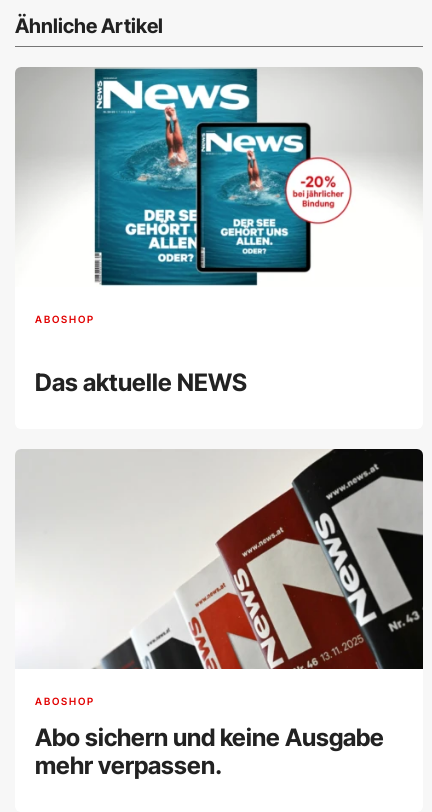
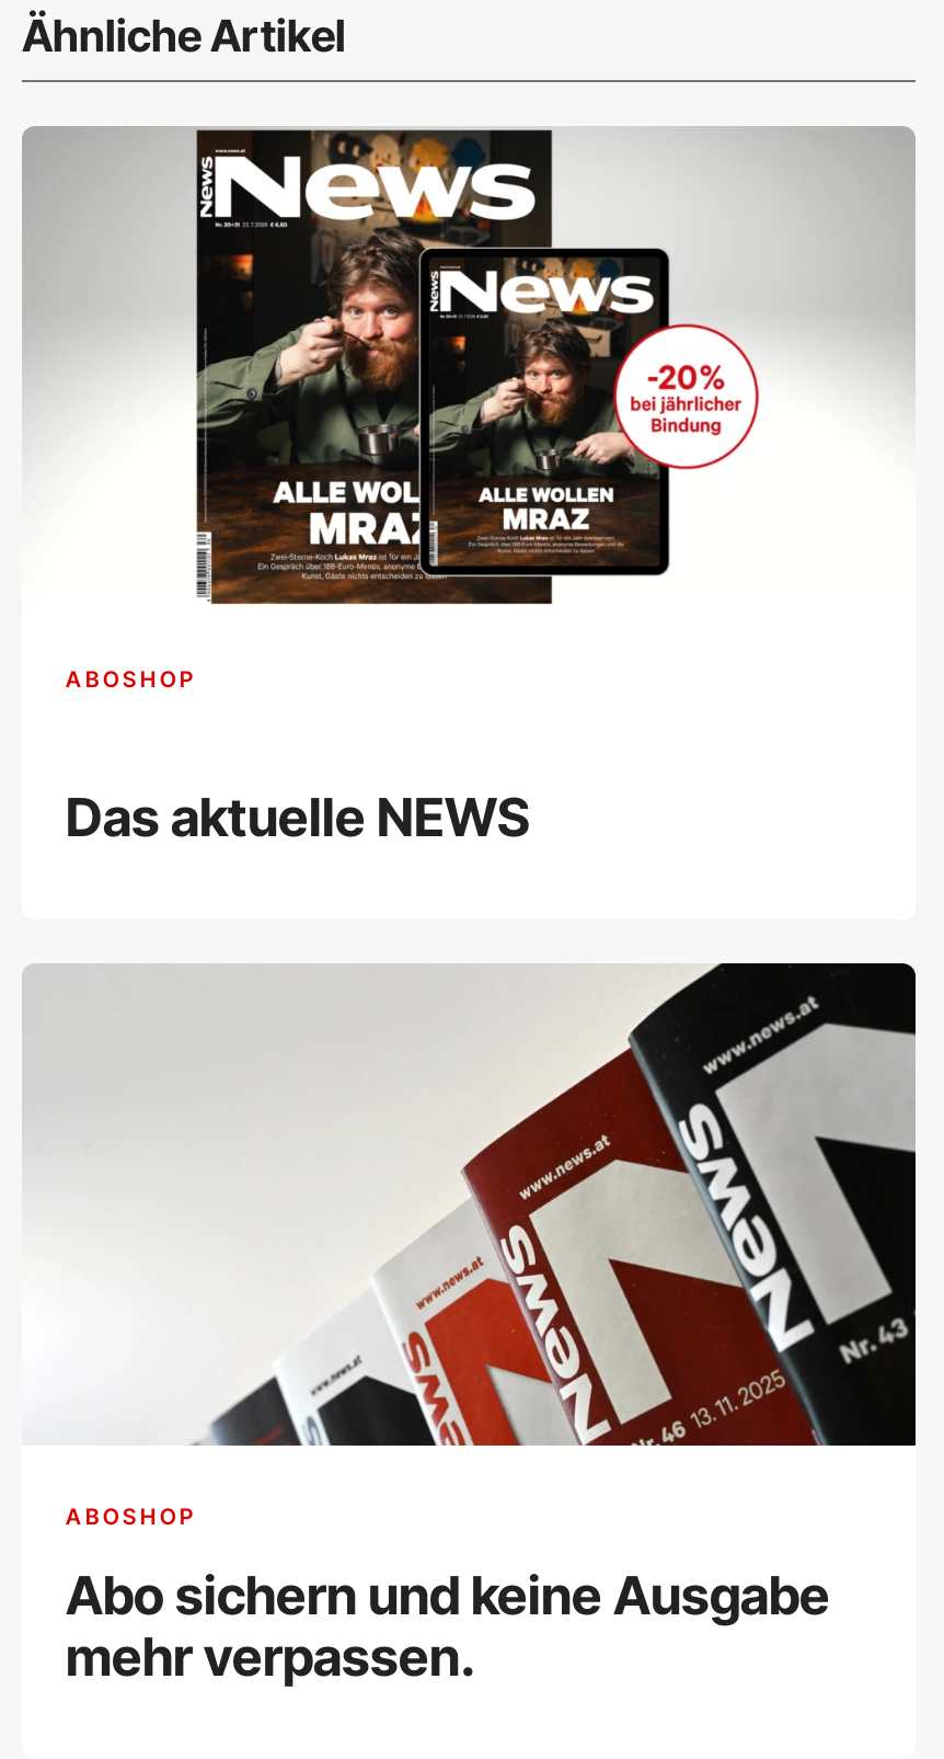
[94,68,307,286] [image] -> [195,128,661,606] [image]

